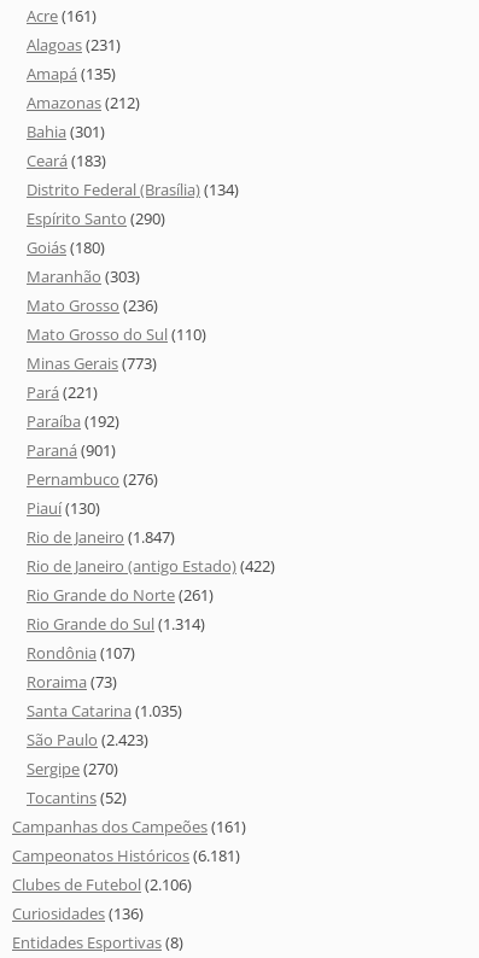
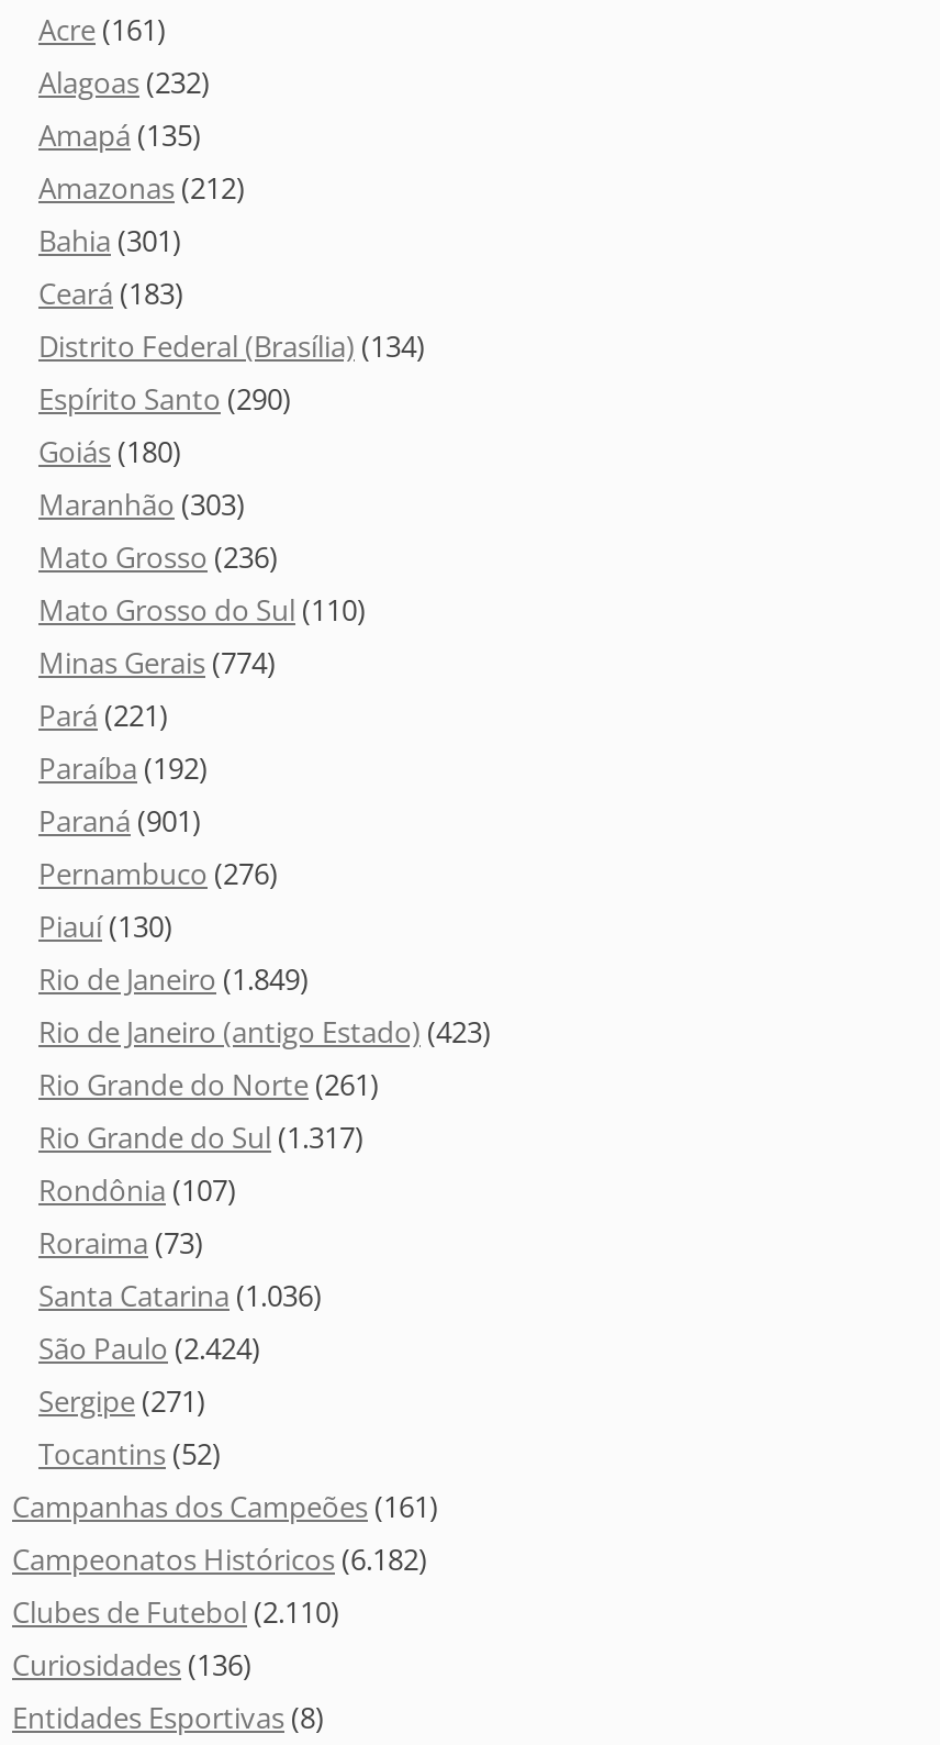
[27,34,121,56] Alagoas (231) -> [38,62,210,101] Alagoas (232)
[27,352,157,374] Minas Gerais (773) -> [38,642,276,682] Minas Gerais (774)
[27,526,175,548] Rio de Janeiro (1.847) -> [38,958,309,998] Rio de Janeiro (1.849)
[27,555,275,577] Rio de Janeiro (antigo Estado) (422) -> [38,1011,491,1051] Rio de Janeiro (antigo Estado) (423)
[27,613,205,635] Rio Grande do Sul (1.314) -> [38,1117,363,1156] Rio Grande do Sul (1.317)
[27,700,182,722] Santa Catarina (1.035) -> [38,1275,322,1314] Santa Catarina (1.036)
[27,729,148,751] São Paulo (2.423) -> [38,1328,260,1367] São Paulo (2.424)
[27,758,118,780] Sergipe (270) -> [38,1380,205,1420] Sergipe (271)
[12,845,240,866] Campeonatos Históricos (6.181) -> [12,1539,427,1578] Campeonatos Históricos (6.182)
[12,874,192,895] Clubes de Futebol (2.106) -> [12,1591,339,1631] Clubes de Futebol (2.110)

